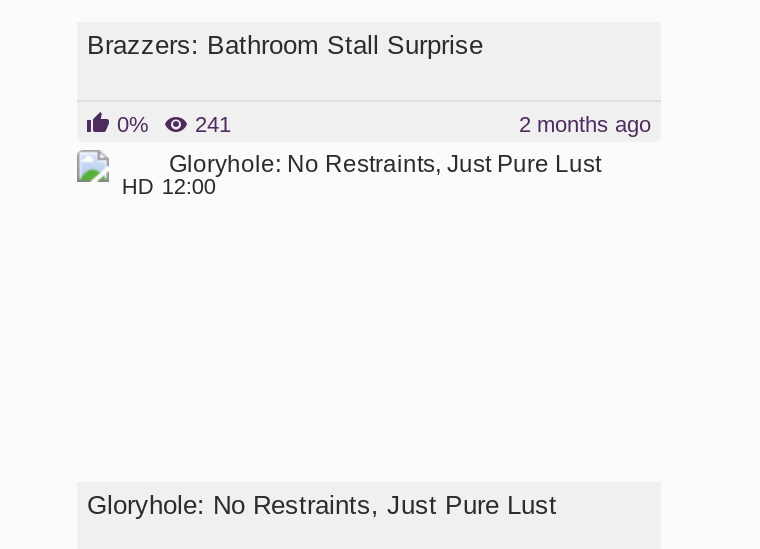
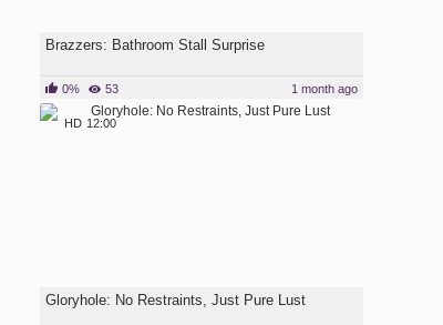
[117,113,231,137] 0% 241 -> [62,83,119,96] 0% 53
[519,113,651,137] 2 months ago -> [291,83,358,96] 1 month ago

